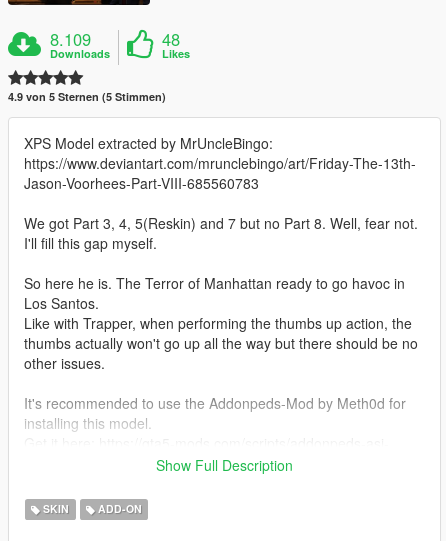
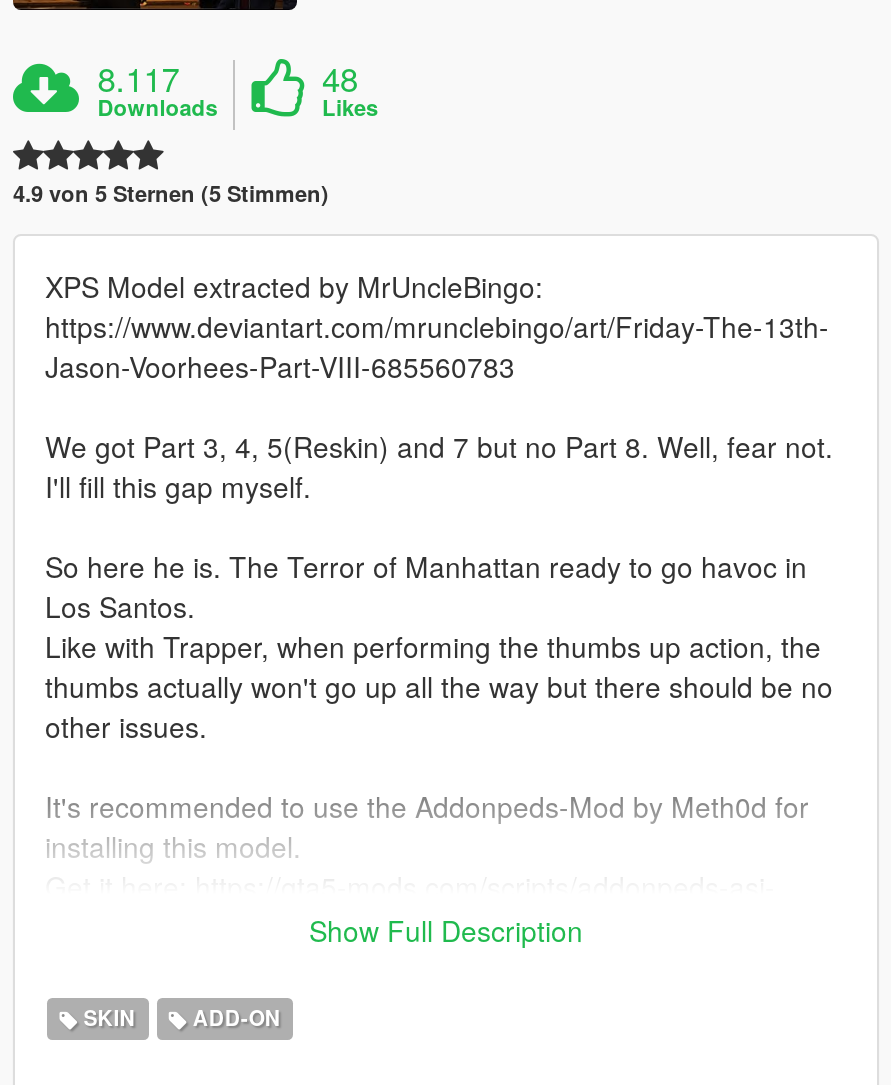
[50,26,91,50] 8.109 -> [97,53,179,101] 8.117

